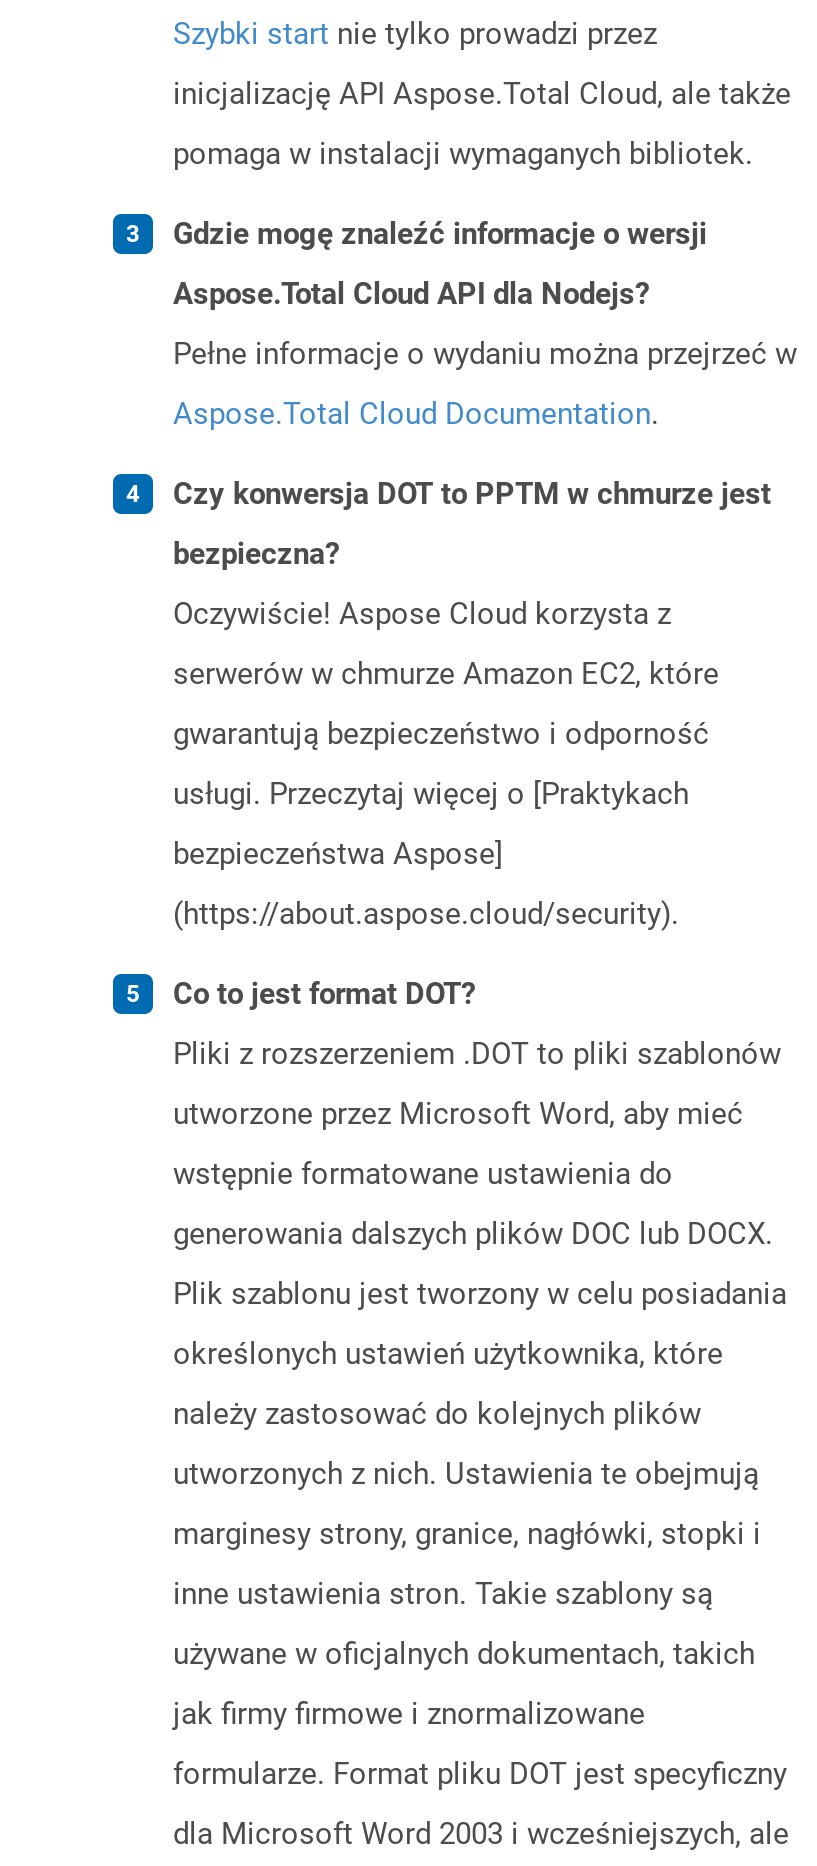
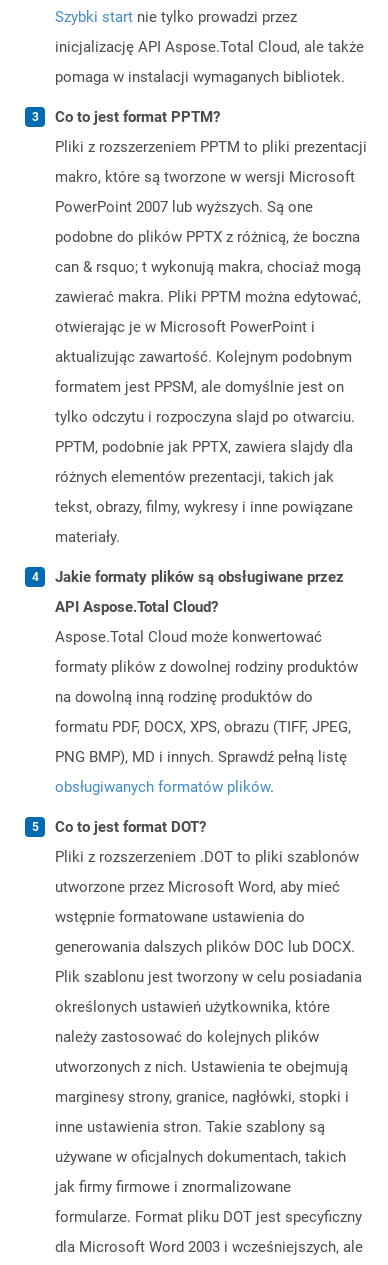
[173,216,797,932] Gdzie mogę znaleźć informacje o wersji | Aspose.Total Cloud API dla Nodejs? | Pełne informacje o wydaniu można przejrzeć w | Aspose.Total Cloud Documentation. | Czy konwersja DOT to PPTM w chmurze jest | bezpieczna? | Oczywiście! Aspose Cloud korzysta z | serwerów w chmurze Amazon EC2, które | gwarantują bezpieczeństwo i odporność | usługi. Przeczytaj więcej o [Praktykach | bezpieczeństwa Aspose] | (https://about.aspose.cloud/security). -> [55,108,367,796] Co to jest format PPTM? | Pliki z rozszerzeniem PPTM to pliki prezentacji | makro, które są tworzone w wersji Microsoft | PowerPoint 2007 lub wyższych. Są one | podobne do plików PPTX z różnicą, że boczna | can & rsquo; t wykonują makra, chociaż mogą | zawierać makra. Pliki PPTM można edytować, | otwierając je w Microsoft PowerPoint i | aktualizując zawartość. Kolejnym podobnym | formatem jest PPSM, ale domyślnie jest on | tylko odczytu i rozpoczyna slajd po otwarciu. | PPTM, podobnie jak PPTX, zawiera slajdy dla | różnych elementów prezentacji, takich jak | tekst, obrazy, filmy, wykresy i inne powiązane | materiały. | Jakie formaty plików są obsługiwane przez | API Aspose.Total Cloud? | Aspose.Total Cloud może konwertować | formaty plików z dowolnej rodziny produktów | na dowolną inną rodzinę produktów do | formatu PDF, DOCX, XPS, obrazu (TIFF, JPEG, | PNG BMP), MD i innych. Sprawdź pełną listę | obsługiwanych formatów plików.

